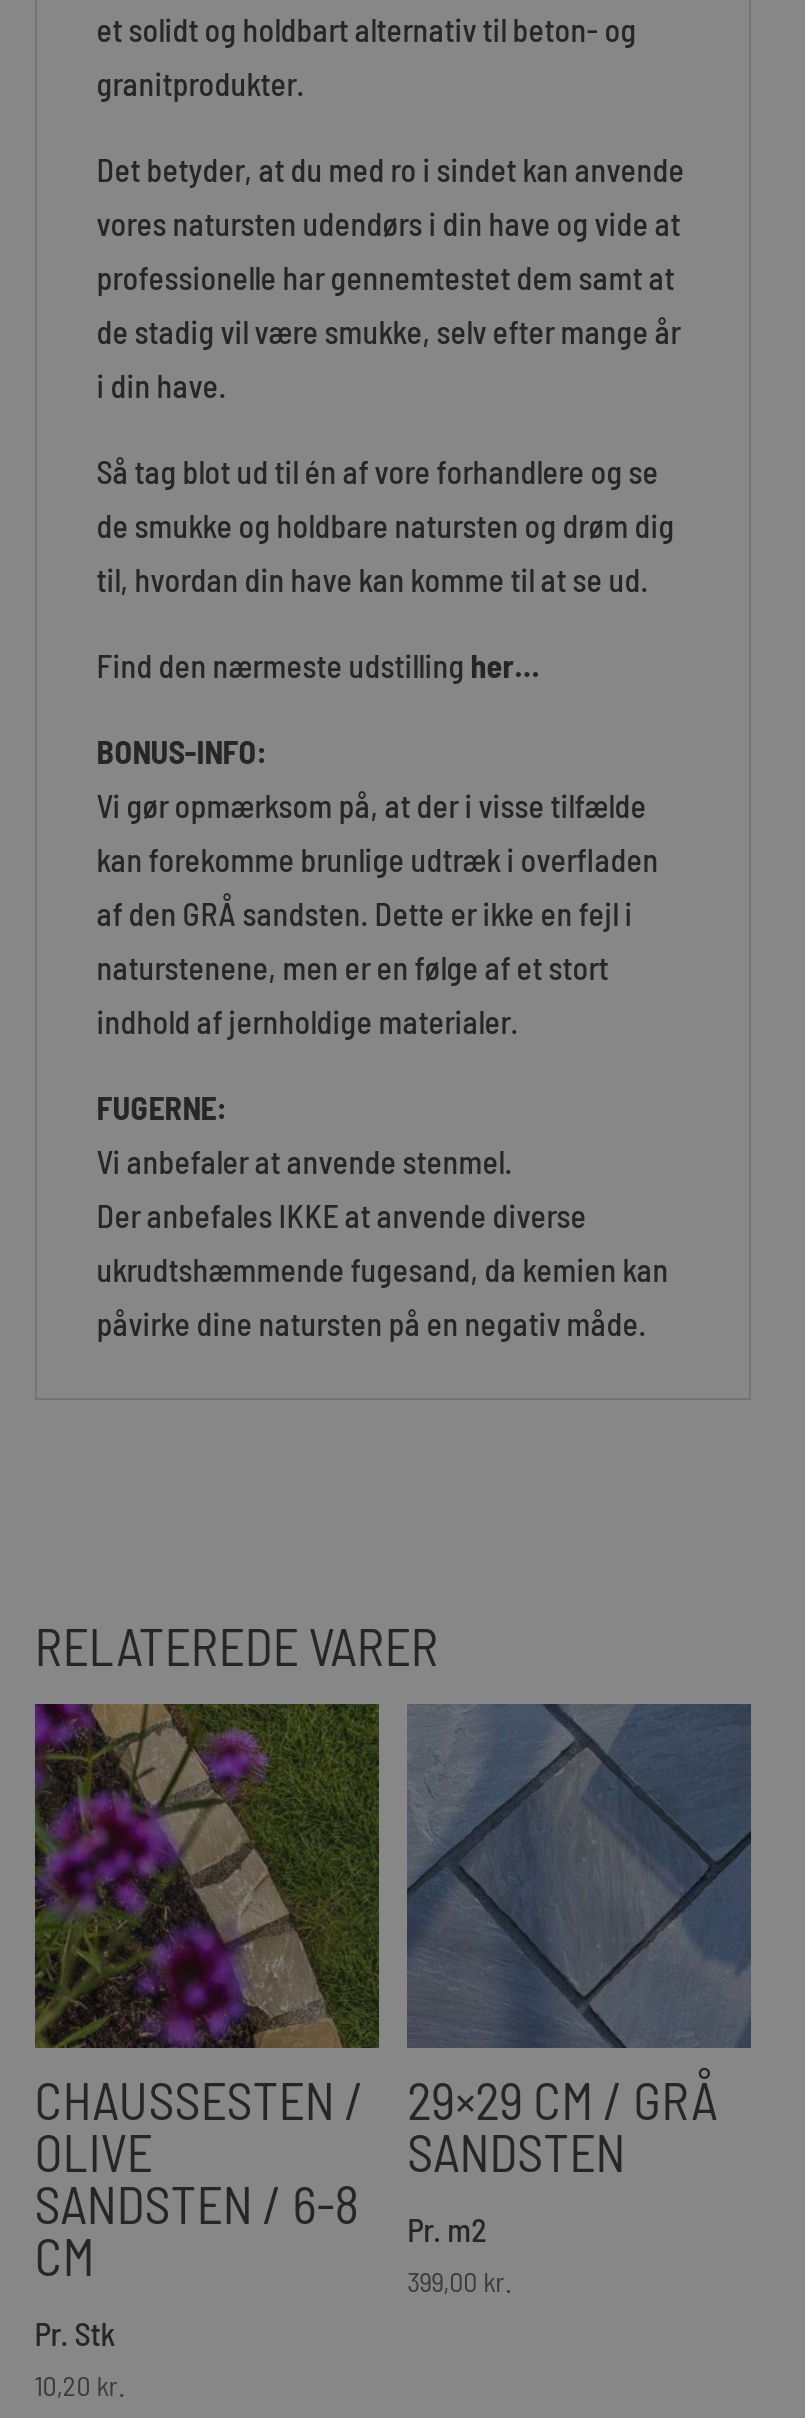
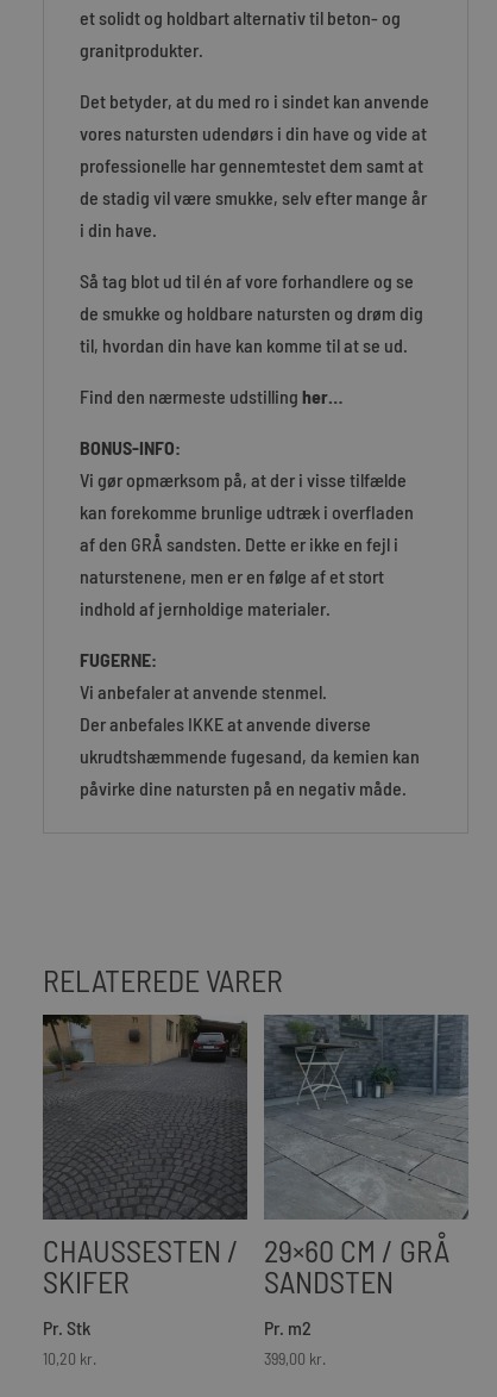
[33,1702,717,2131] [image] | CHAUSSESTEN / 29×29 CM / GRÅ -> [42,1014,450,1269] [image] | CHAUSSESTEN / 29×60 CM / GRÅ
[407,1702,751,2048] [image] -> [264,1014,468,1220] [image]
[35,2121,359,2287] OLIVE | SANDSTEN / 6-8 | CM -> [43,1263,129,1300] SKIFER

